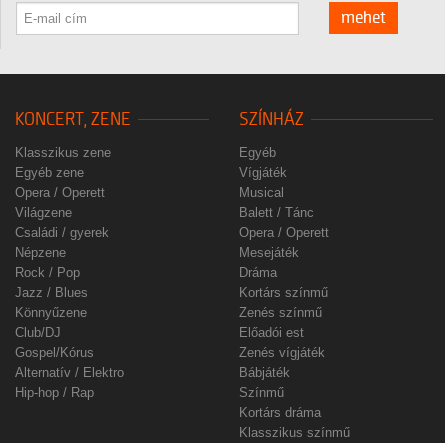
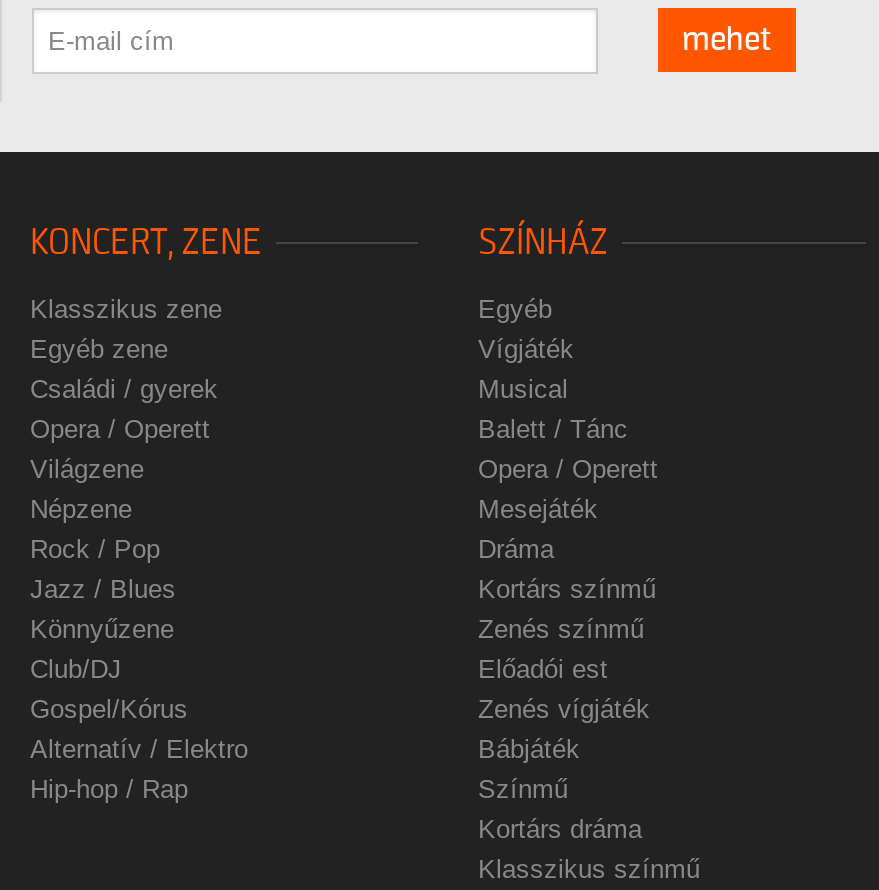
moved [15,185,105,220] -> [30,414,210,484]: Opera / Operett | Világzene
moved [15,225,109,240] -> [30,374,218,404]: Családi / gyerek

